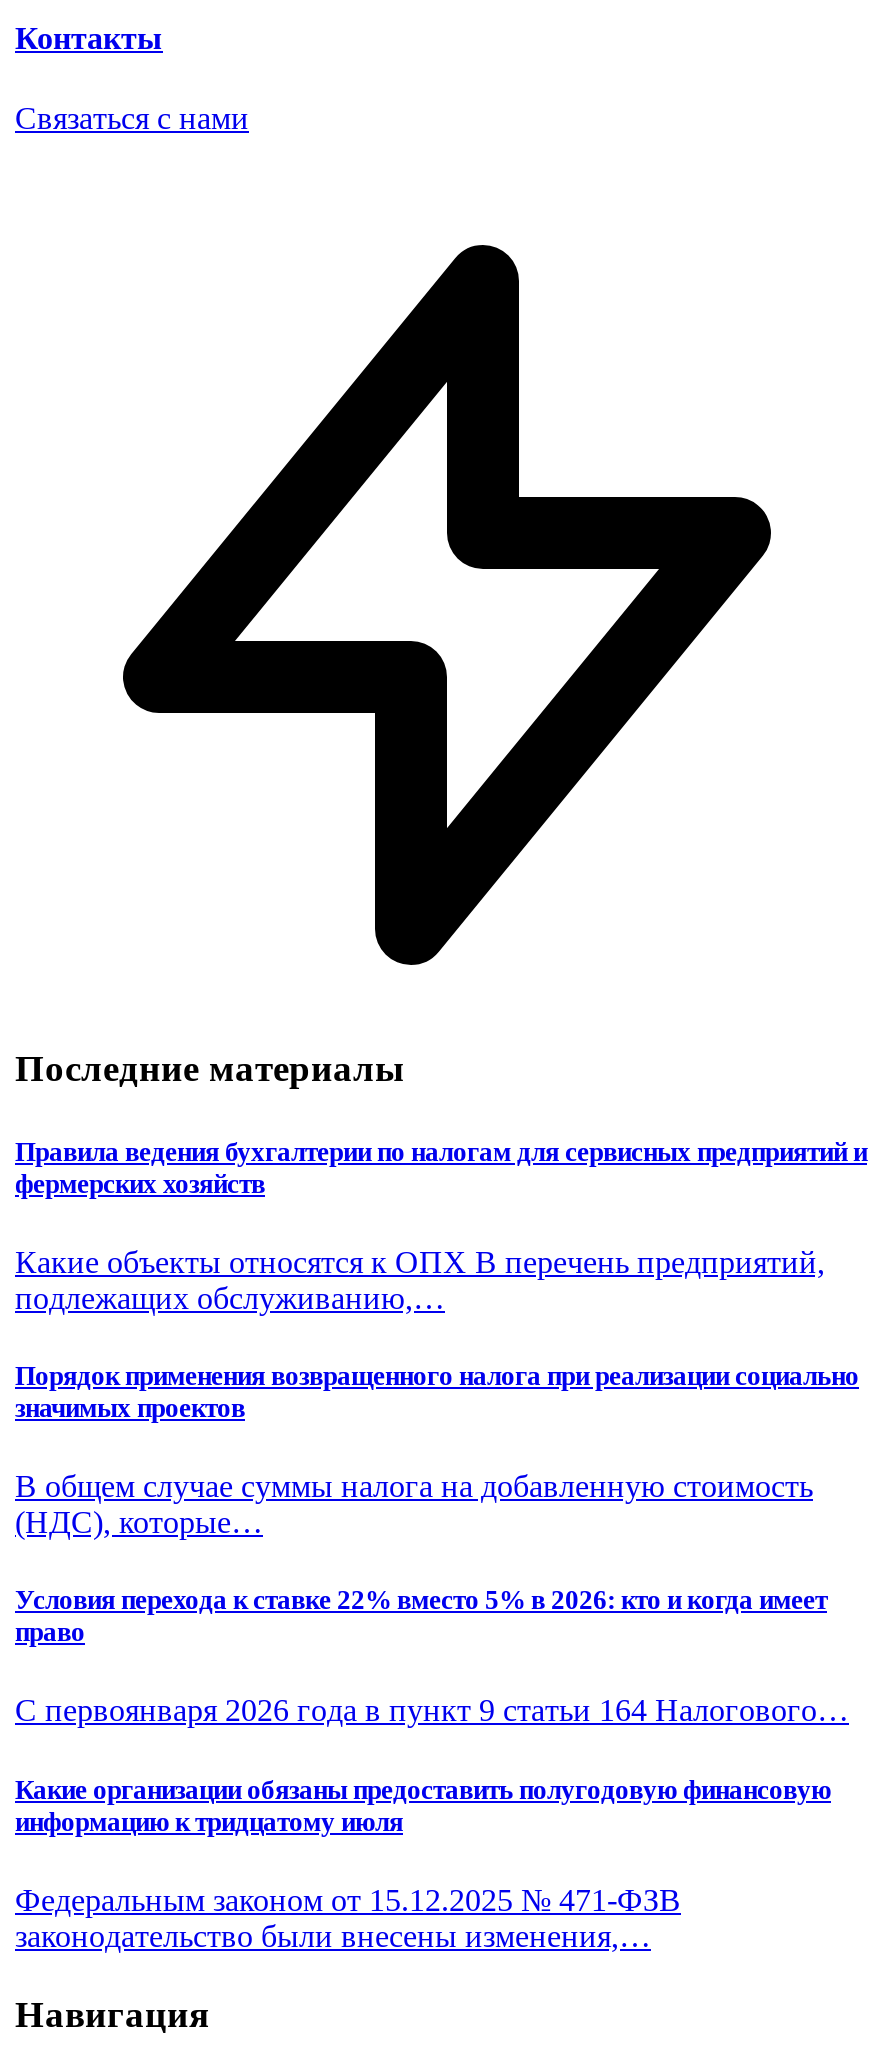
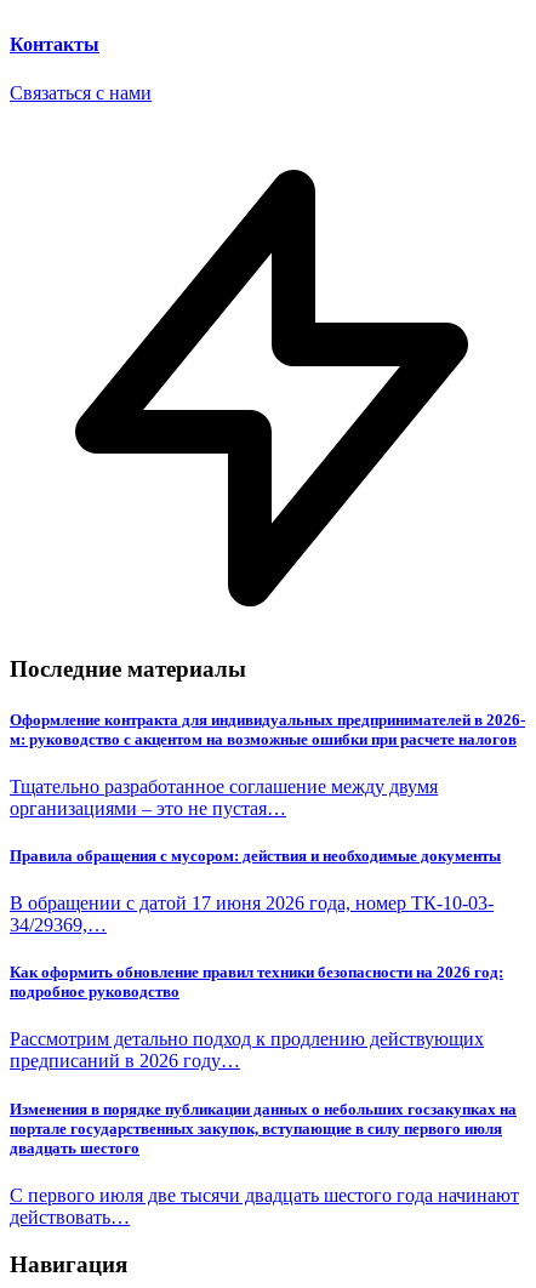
[15,1136,867,1198] Правила ведения бухгалтерии по налогам для сервисных предприятий и | фермерских хозяйств -> [10,710,525,748] Оформление контракта для индивидуальных предпринимателей в 2026- | м: руководство с акцентом на возможные ошибки при расчете налогов
[15,1245,825,1315] Какие объекты относятся к ОПХ В перечень предприятий, | подлежащих обслуживанию,… -> [10,776,438,818] Тщательно разработанное соглашение между двумя | организациями – это не пустая…
[15,1361,859,1423] Порядок применения возвращенного налога при реализации социально | значимых проектов -> [10,847,501,865] Правила обращения с мусором: действия и необходимые документы
[15,1469,813,1539] В общем случае суммы налога на добавленную стоимость | (НДС), которые… -> [10,893,494,935] В обращении с датой 17 июня 2026 года, номер ТК-10-03- | 34/29369,…
[15,1586,827,1648] Условия перехода к ставке 22% вместо 5% в 2026: кто и когда имеет | право -> [10,963,503,1001] Как оформить обновление правил техники безопасности на 2026 год: | подробное руководство
[15,1694,849,1728] С первоянваря 2026 года в пункт 9 статьи 164 Налогового… -> [10,1029,484,1072] Рассмотрим детально подход к продлению действующих | предписаний в 2026 году…
[15,1774,831,1836] Какие организации обязаны предоставить полугодовую финансовую | информацию к тридцатому июля -> [10,1100,517,1157] Изменения в порядке публикации данных о небольших госзакупках на | портале государственных закупок, вступающие в силу первого июля | двадцать шестого
[15,1883,681,1953] Федеральным законом от 15.12.2025 № 471-ФЗВ | законодательство были внесены изменения,… -> [10,1185,519,1227] С первого июля две тысячи двадцать шестого года начинают | действовать…

